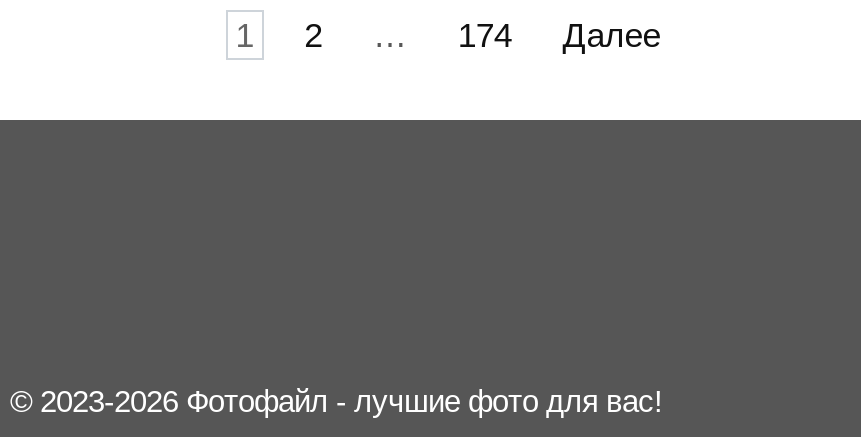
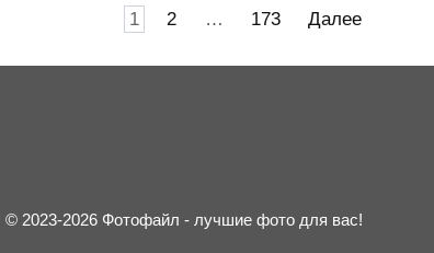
[458,16,512,54] 174 -> [251,9,280,30] 173

